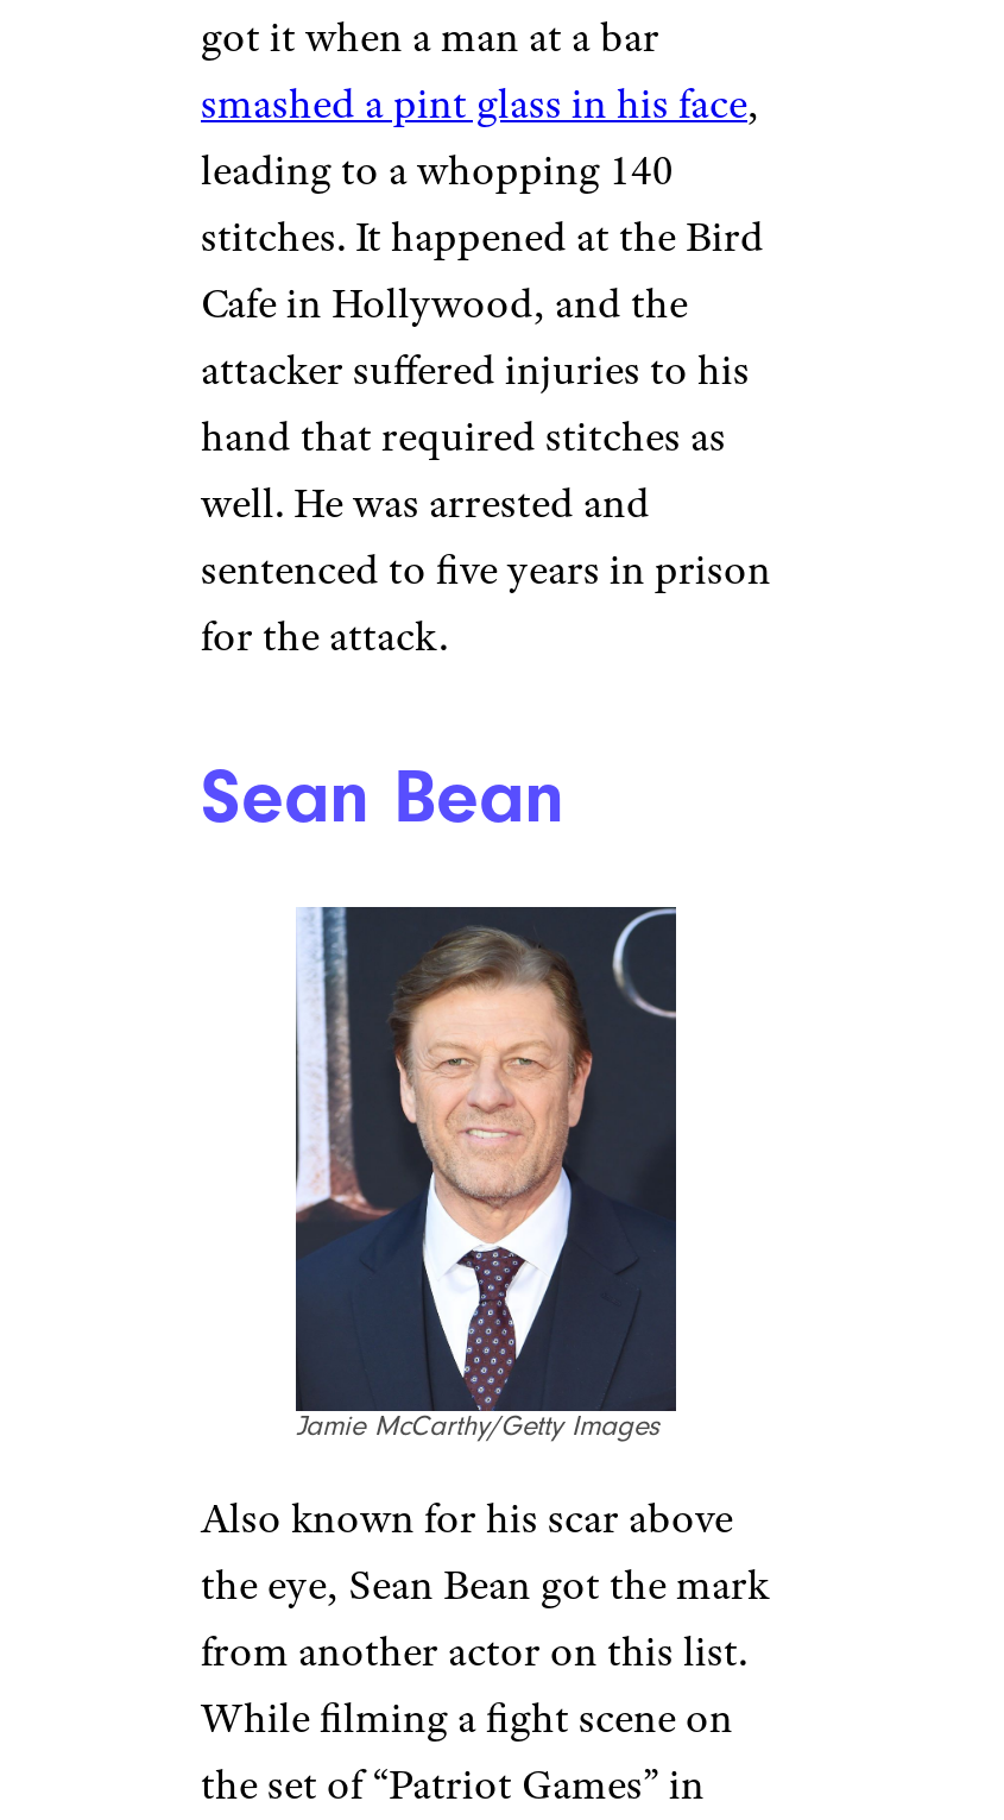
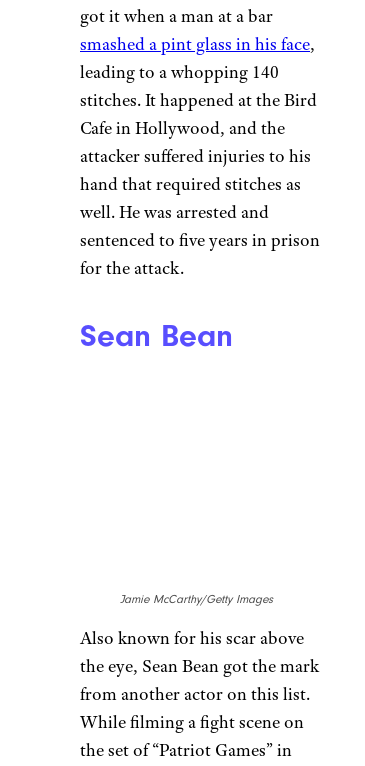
[293,903,678,1415] [image] -> none

